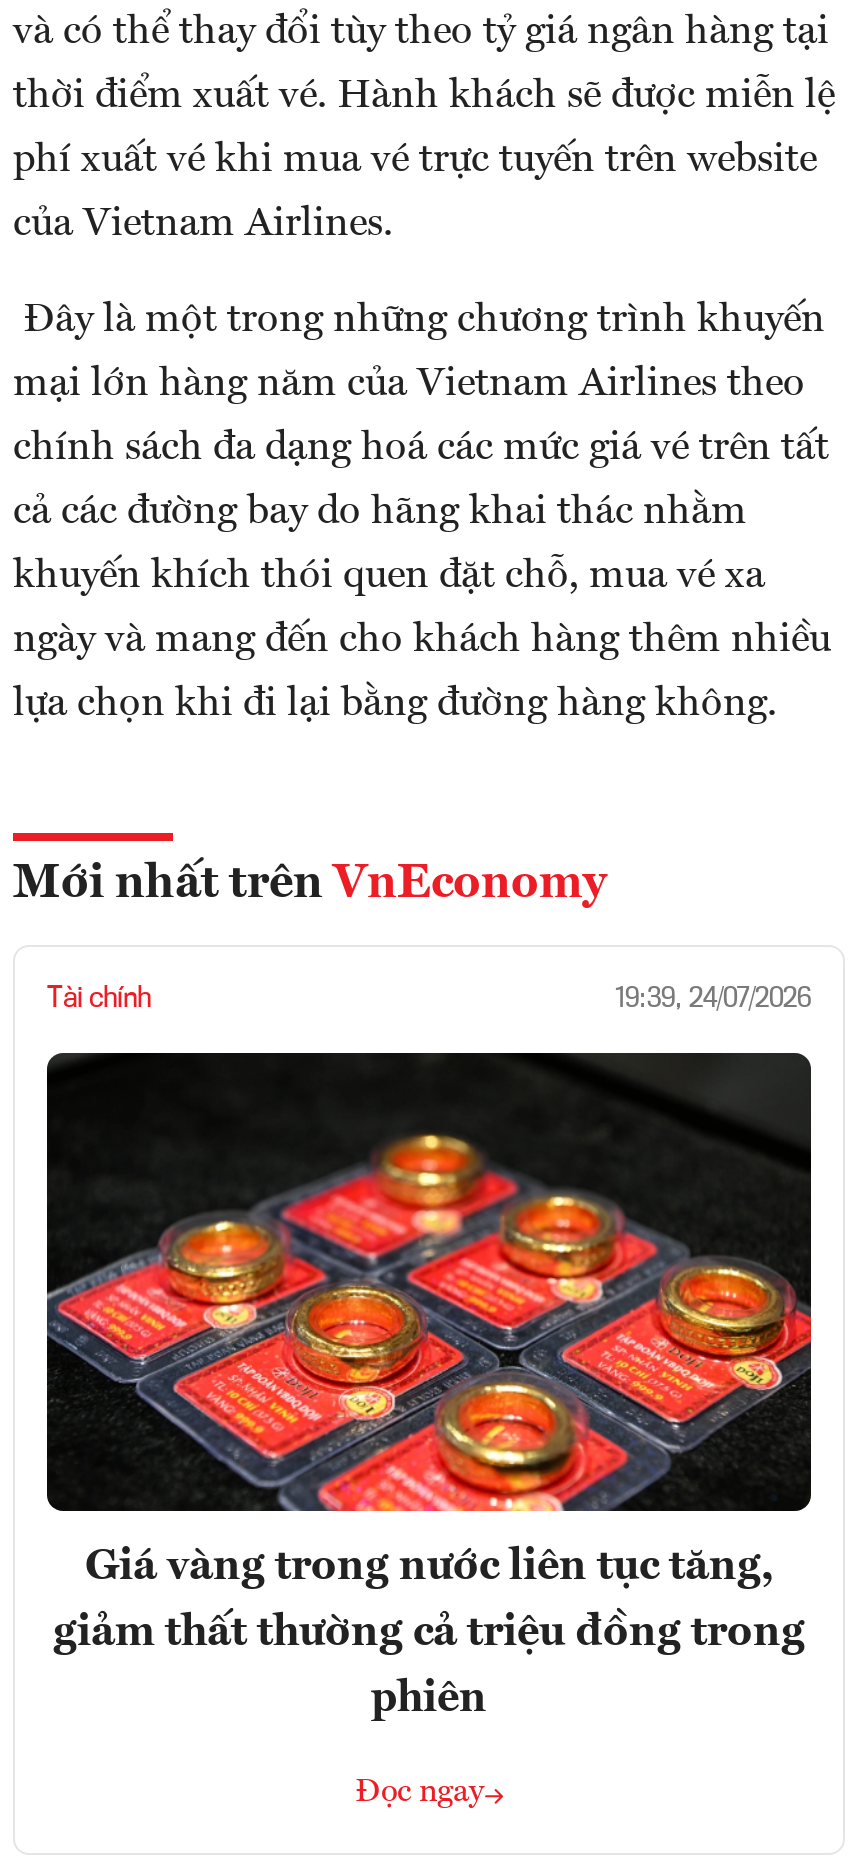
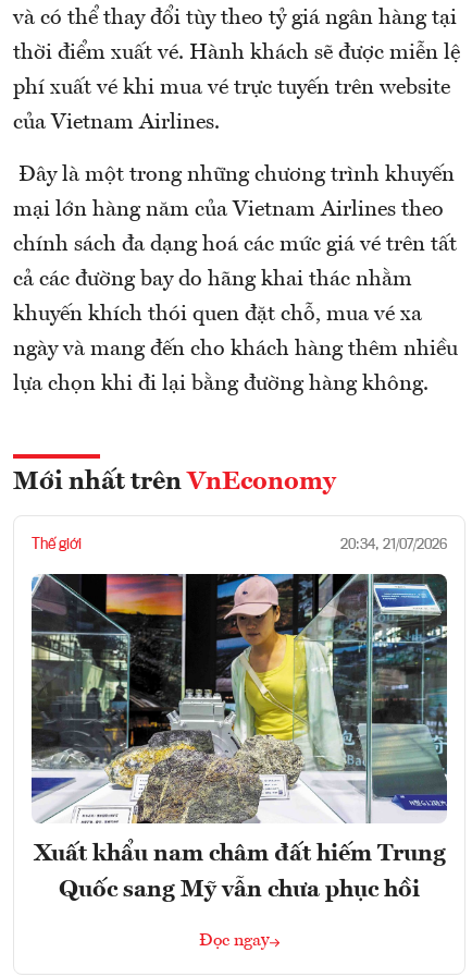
[47,985,811,1013] Tài chính | 19:39, 24/07/2026 -> [32,537,447,552] Thế giới | 20:34, 21/07/2026
[45,1051,813,1721] [image] | Giá vàng trong nước liên tục tăng, | giảm thất thường cả triệu đồng trong | phiên -> [30,573,448,902] [image] | Xuất khẩu nam châm đất hiếm Trung | Quốc sang Mỹ vẫn chưa phục hồi

